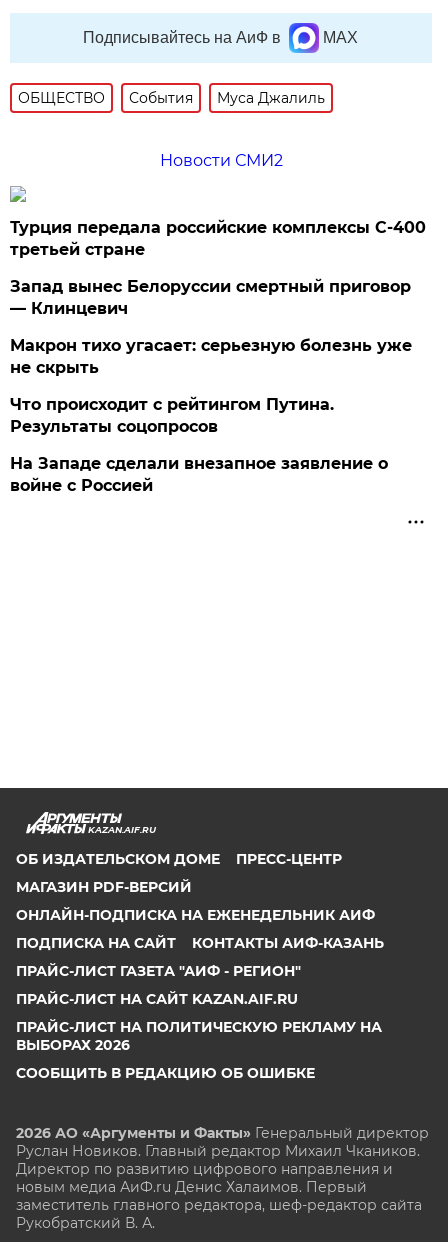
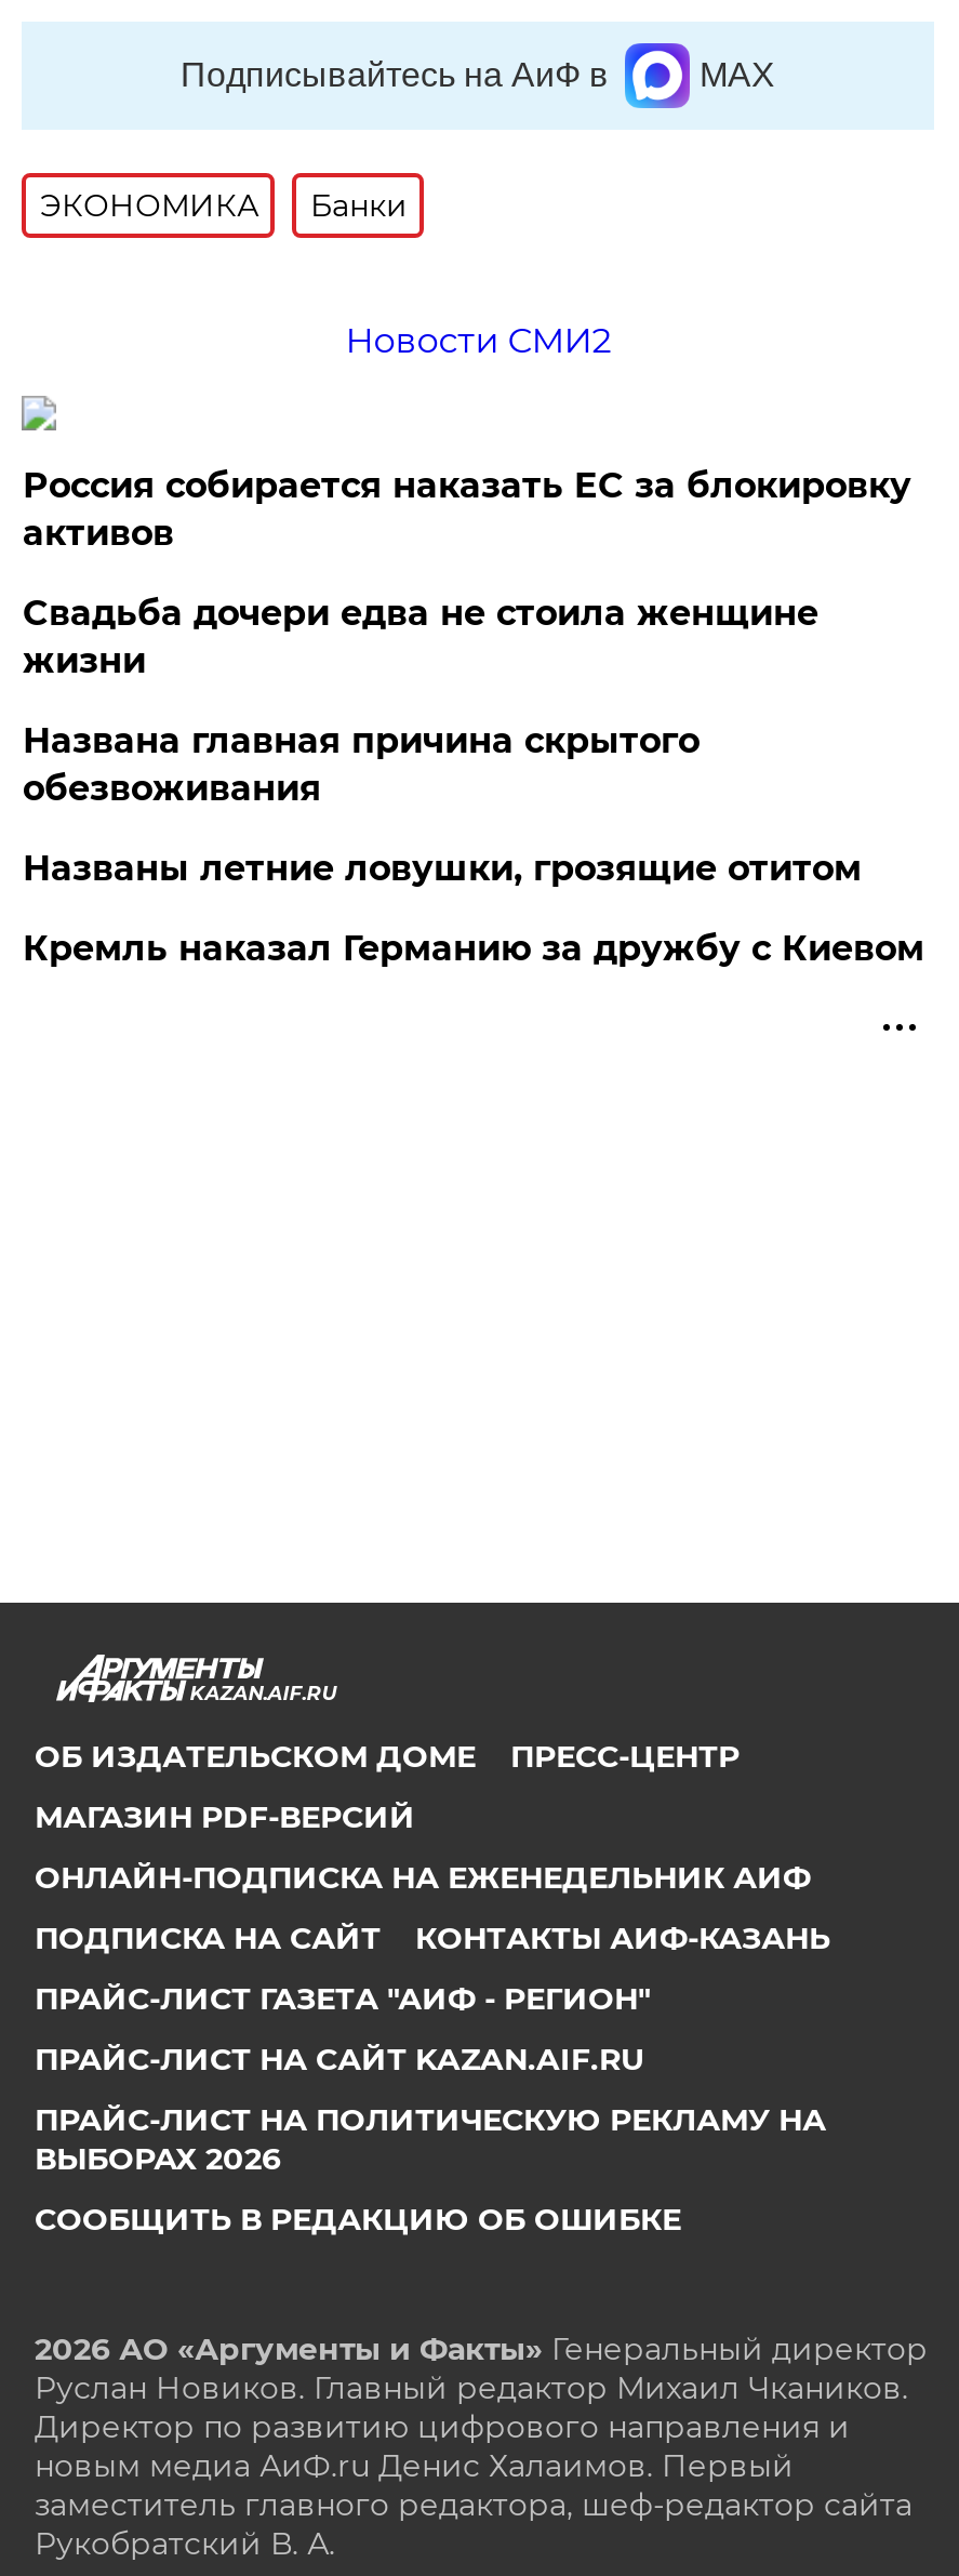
[18,89,325,107] ОБЩЕСТВО | События | Муса Джалиль -> [40,186,407,225] ЭКОНОМИКА | Банки
[10,218,426,259] Турция передала российские комплексы С-400 | третьей стране -> [22,465,911,553] Россия собирается наказать EC за блокировку | активов
[10,277,411,318] Запад вынес Белоруссии смертный приговор | — Клинцевич -> [22,592,818,681] Свадьба дочери едва не стоила женщине | жизни
[10,336,412,377] Макрон тихо угасает: серьезную болезнь уже | не скрыть -> [22,720,699,809] Названа главная причина скрытого | обезвоживания
[10,395,334,436] Что происходит с рейтингом Путина. | Результаты соцопросов -> [22,848,861,889] Названы летние ловушки, грозящие отитом
[10,454,388,495] На Западе сделали внезапное заявление о | войне с Россией -> [22,928,924,969] Кремль наказал Германию за дружбу с Киевом

